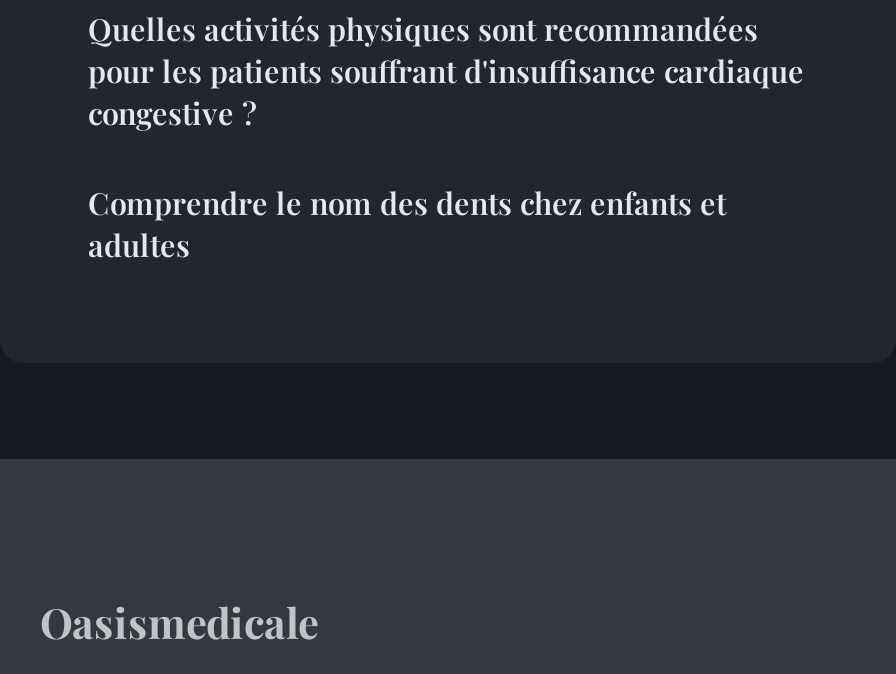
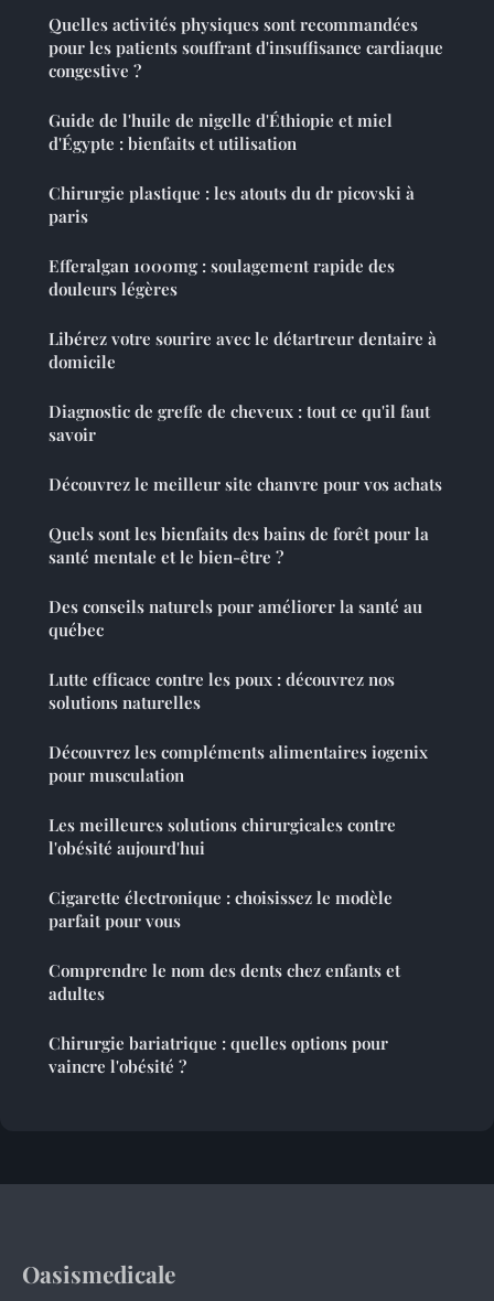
none -> [49,109,442,932] Guide de l'huile de nigelle d'Éthiopie et miel | d'Égypte : bienfaits et utilisation | Chirurgie plastique : les atouts du dr picovski à | paris | Efferalgan 1000mg : soulagement rapide des | douleurs légères | Libérez votre sourire avec le détartreur dentaire à | domicile | Diagnostic de greffe de cheveux : tout ce qu'il faut | savoir | Découvrez le meilleur site chanvre pour vos achats | Quels sont les bienfaits des bains de forêt pour la | santé mentale et le bien-être ? | Des conseils naturels pour améliorer la santé au | québec | Lutte efficace contre les poux : découvrez nos | solutions naturelles | Découvrez les compléments alimentaires iogenix | pour musculation | Les meilleures solutions chirurgicales contre | l'obésité aujourd'hui | Cigarette électronique : choisissez le modèle | parfait pour vous
none -> [49,1032,388,1077] Chirurgie bariatrique : quelles options pour | vaincre l'obésité ?

